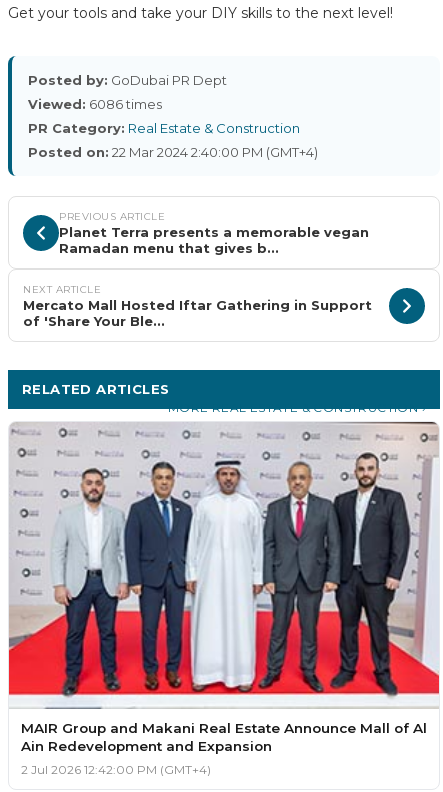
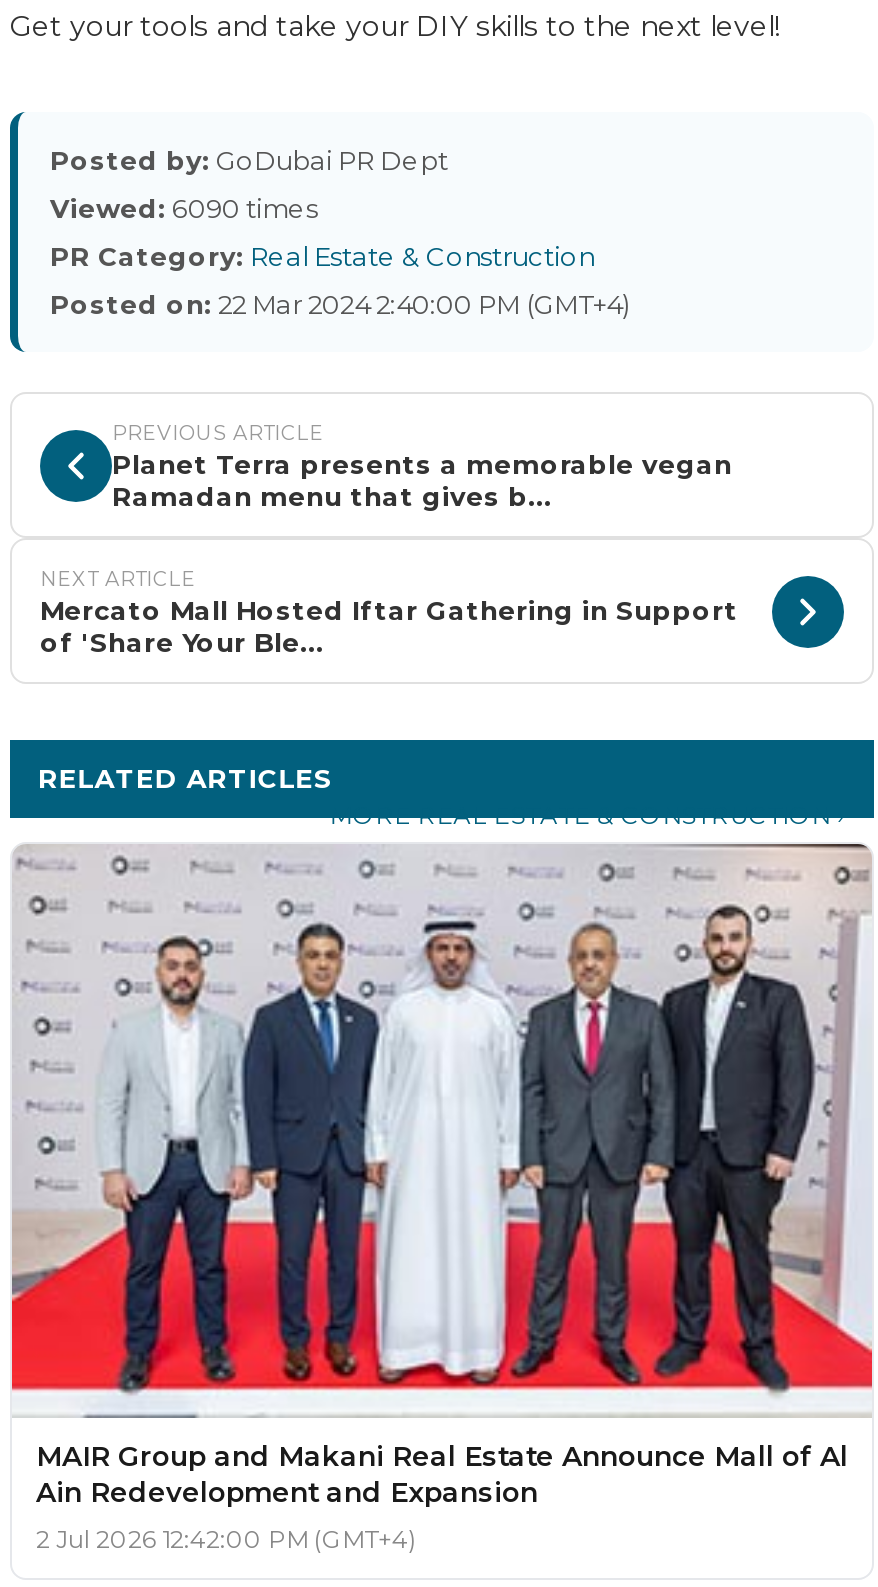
[28,96,162,112] Viewed: 6086 times -> [50,192,318,224] Viewed: 6090 times

